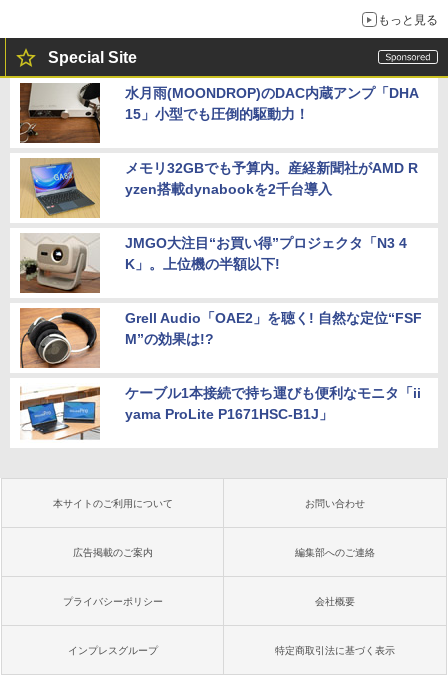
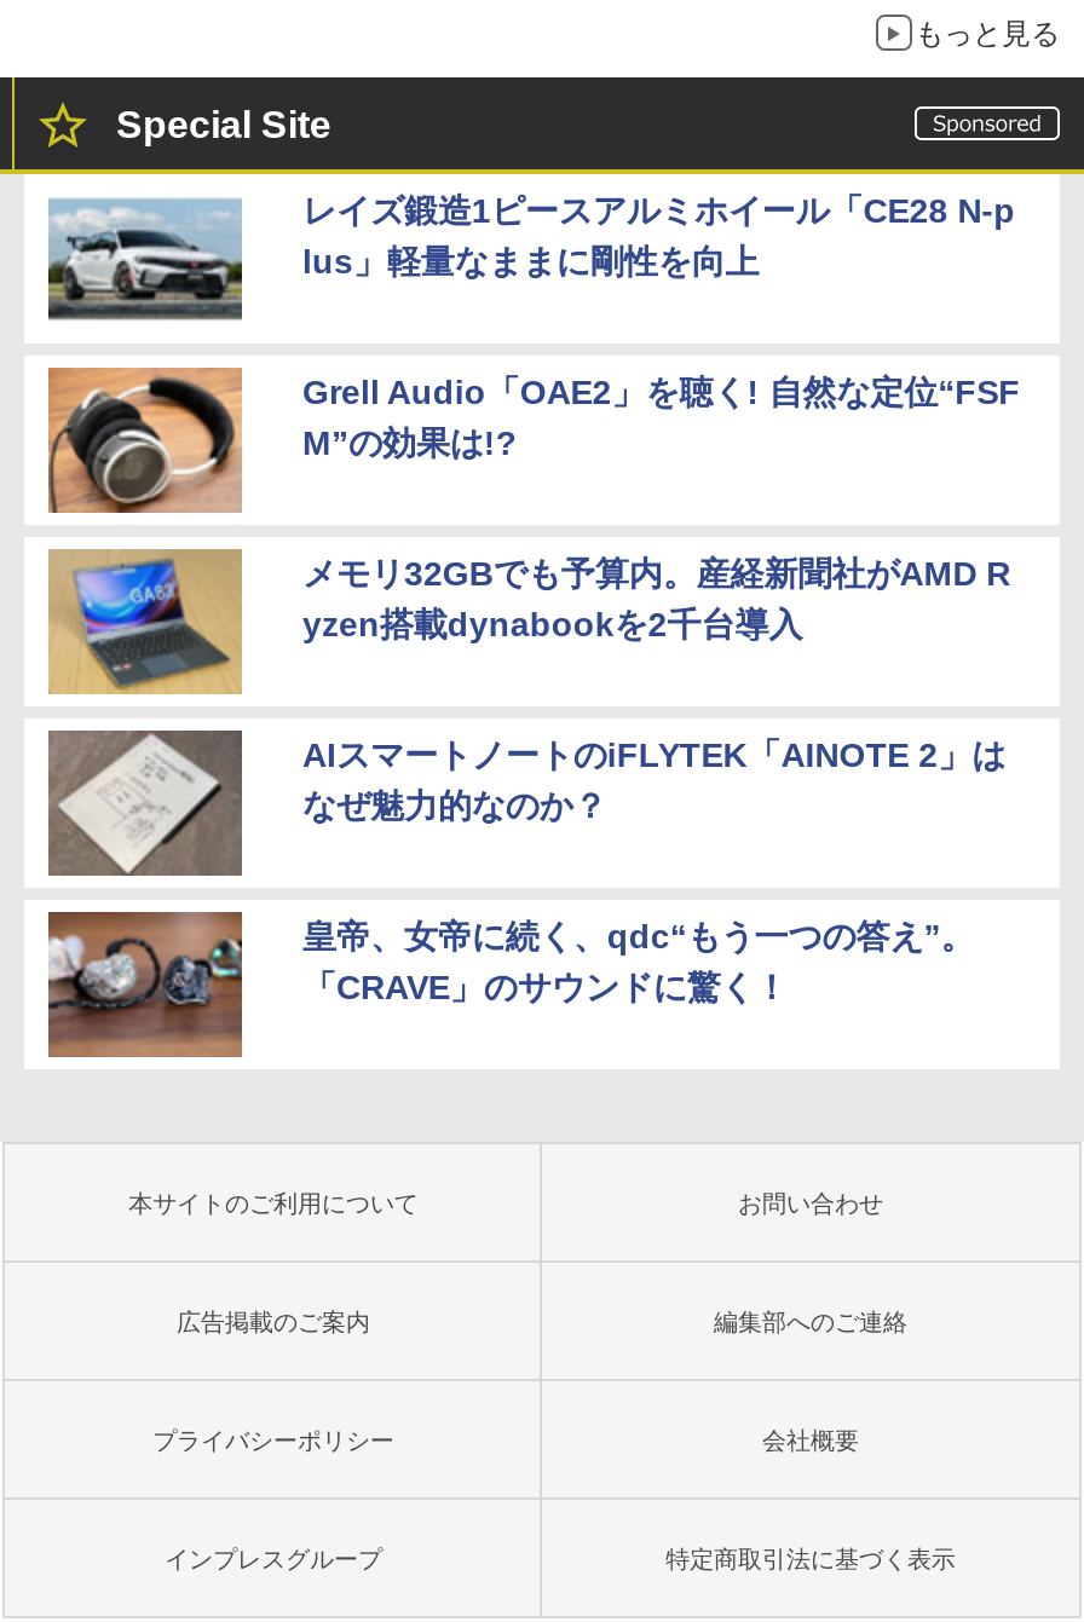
[19,82,419,144] [image] | 水月雨(MOONDROP)のDAC内蔵アンプ「DHA | 15」小型でも圧倒的駆動力！ -> [46,190,1016,331] [image] | レイズ鍛造1ピースアルミホイール「CE28 N-p | lus」軽量なままに剛性を向上
moved [21,158,418,219] -> [51,549,1011,697]: [image] | メモリ32GBでも予算内。産経新聞社がAMD R | yzen搭載dynabookを2千台導入
[20,234,421,422] [image] | JMGO大注目“お買い得”プロジェクタ「N3 4 | K」。上位機の半額以下! | ケーブル1本接続で持ち運びも便利なモニタ「ii | yama ProLite P1671HSC-B1J」 -> [48,731,1006,1005] [image] | AIスマートノートのiFLYTEK「AINOTE 2」は | なぜ魅力的なのか？ | 皇帝、女帝に続く、qdc“もう一つの答え”。 | 「CRAVE」のサウンドに驚く！
moved [20,307,422,368] -> [48,368,1020,513]: [image] | Grell Audio「OAE2」を聴く! 自然な定位“FSF | M”の効果は!?
[19,386,100,441] [image] -> [46,910,244,1057] [image]

